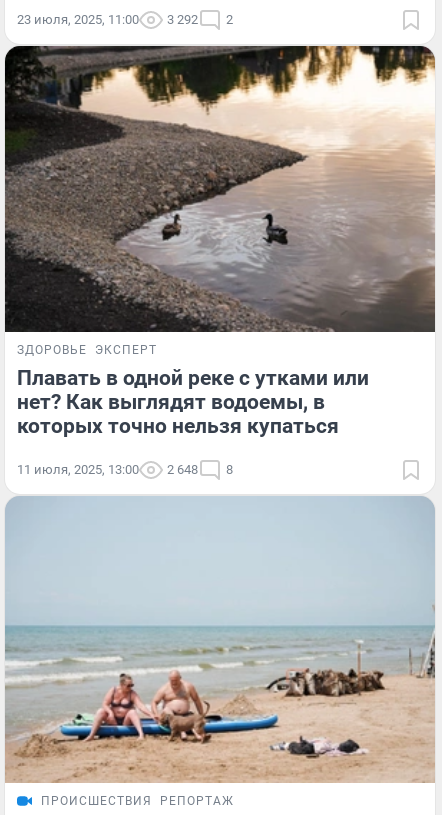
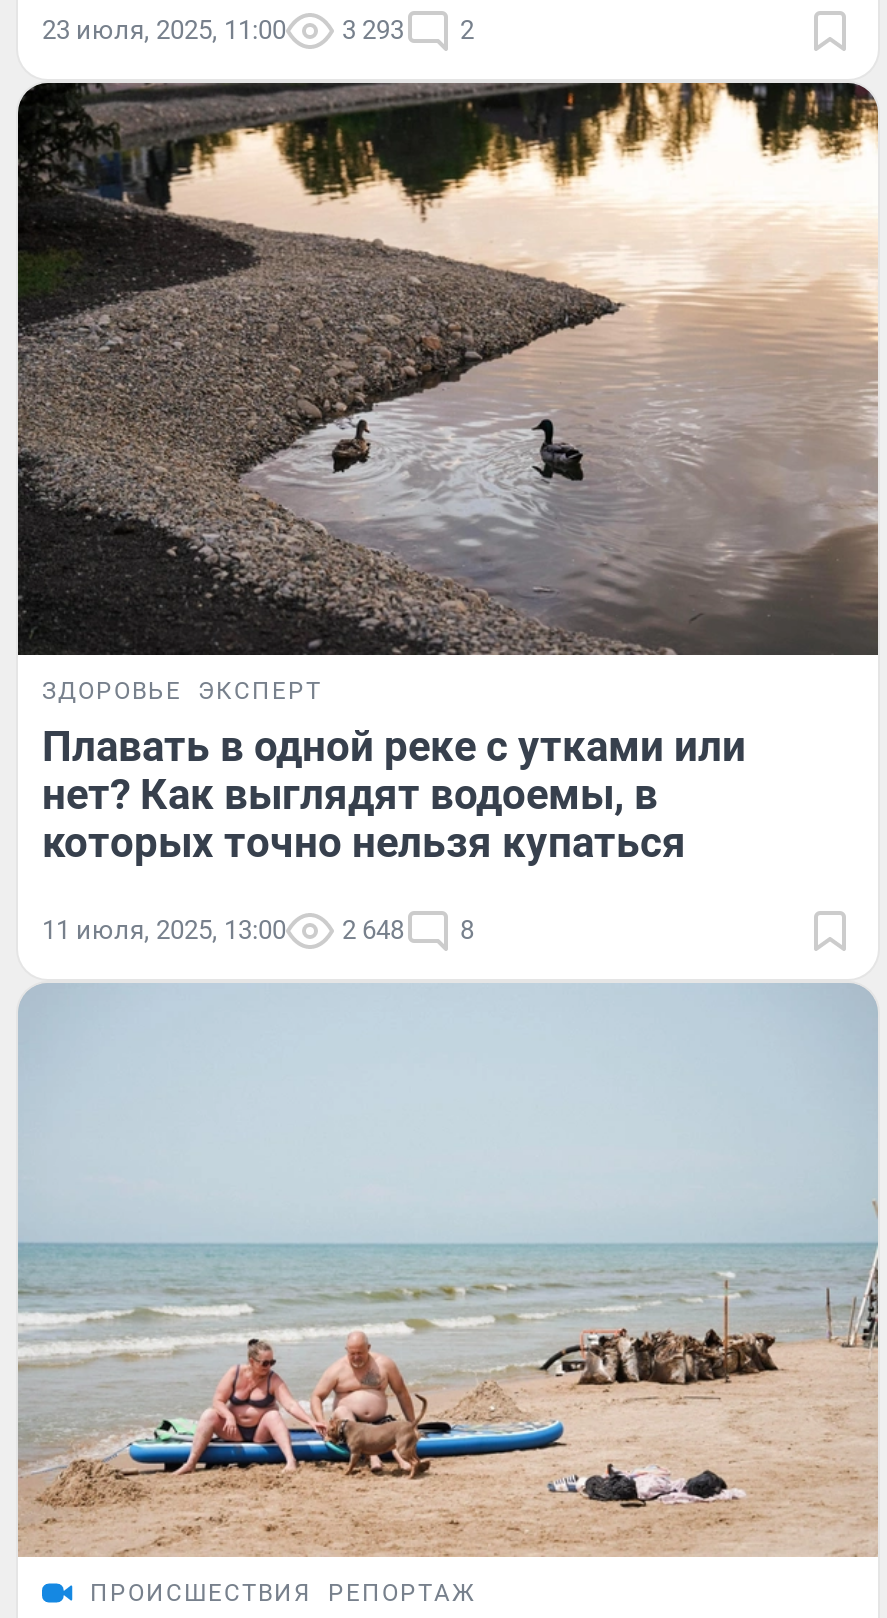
[17,12,233,27] 23 июля, 2025, 11:00 3 292 2 -> [42,14,474,44] 23 июля, 2025, 11:00 3 293 2

